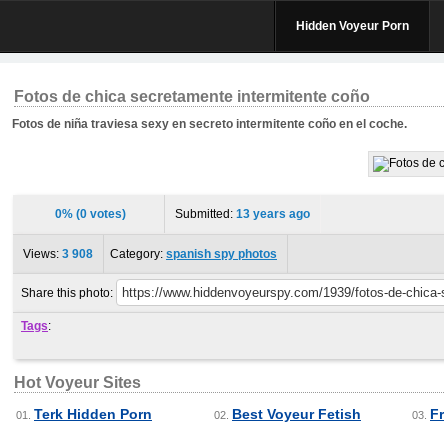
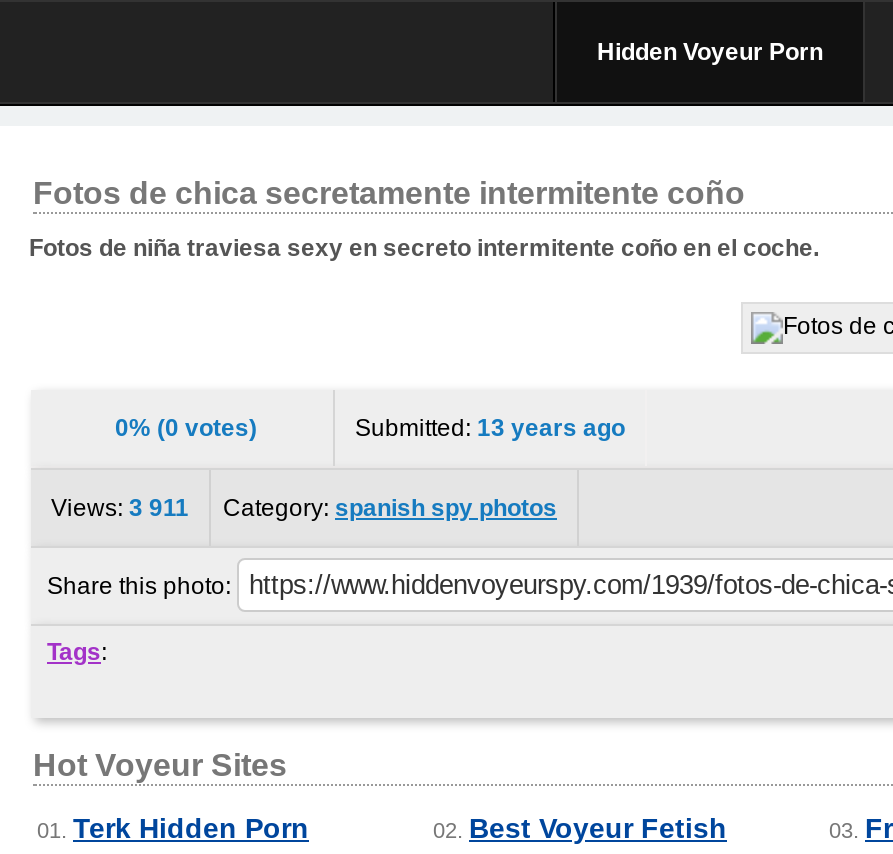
[23,247,277,261] Views: 3 908 Category: spanish spy photos -> [51,494,557,522] Views: 3 911 Category: spanish spy photos

